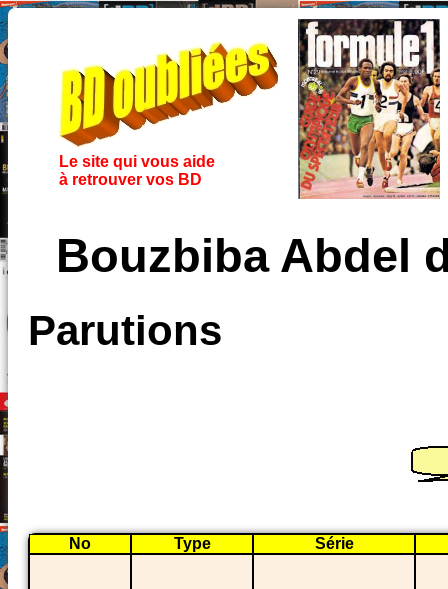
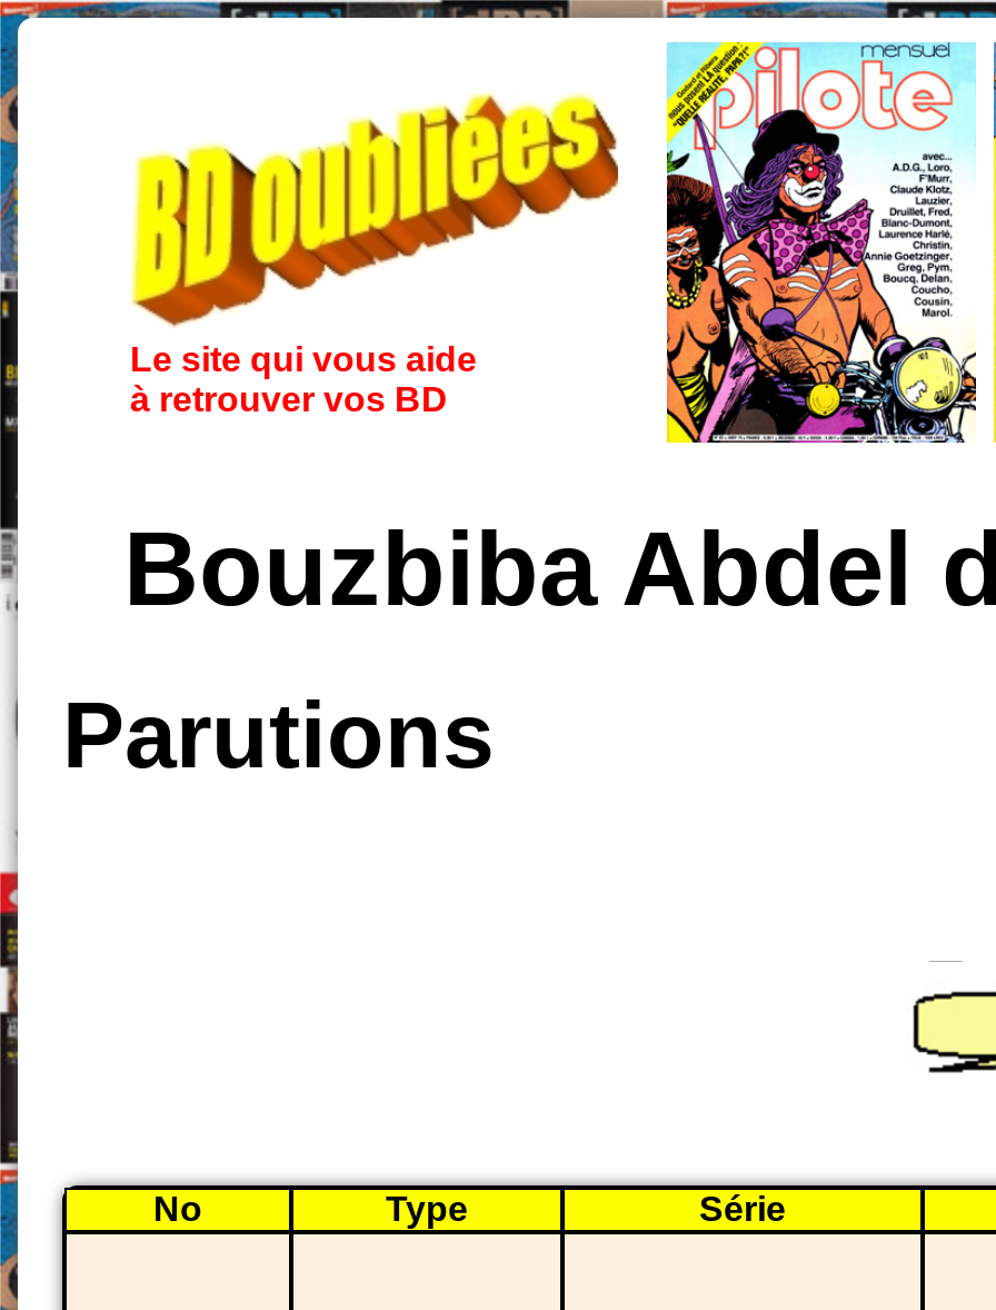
[297,18,445,199] [image] -> [663,40,989,445] [image]

